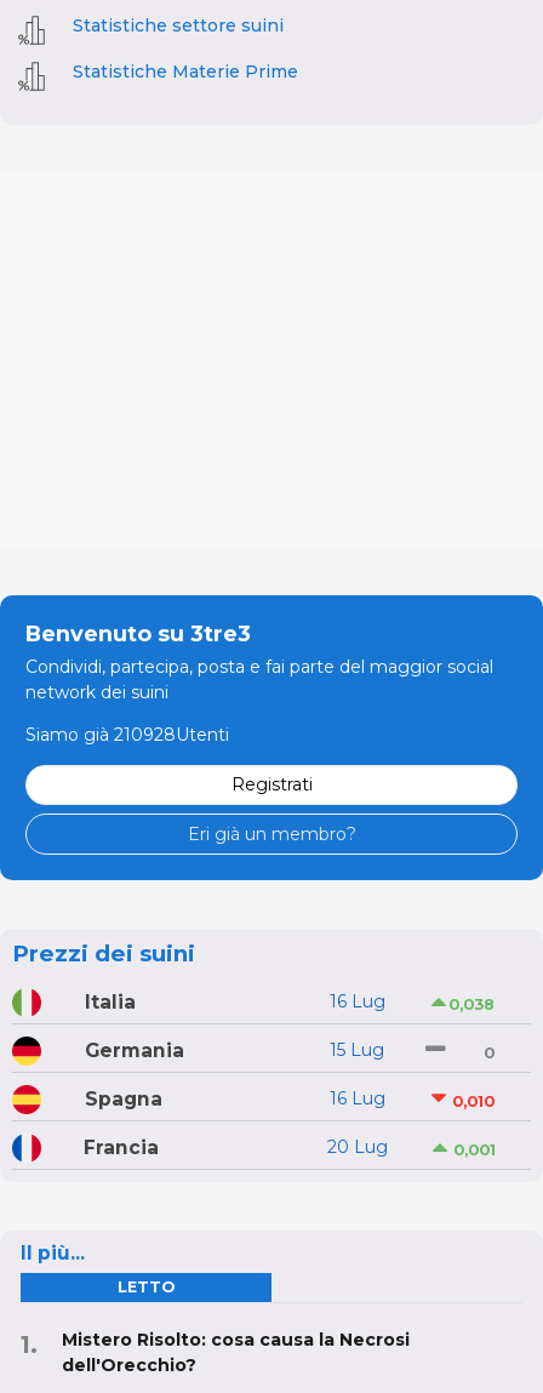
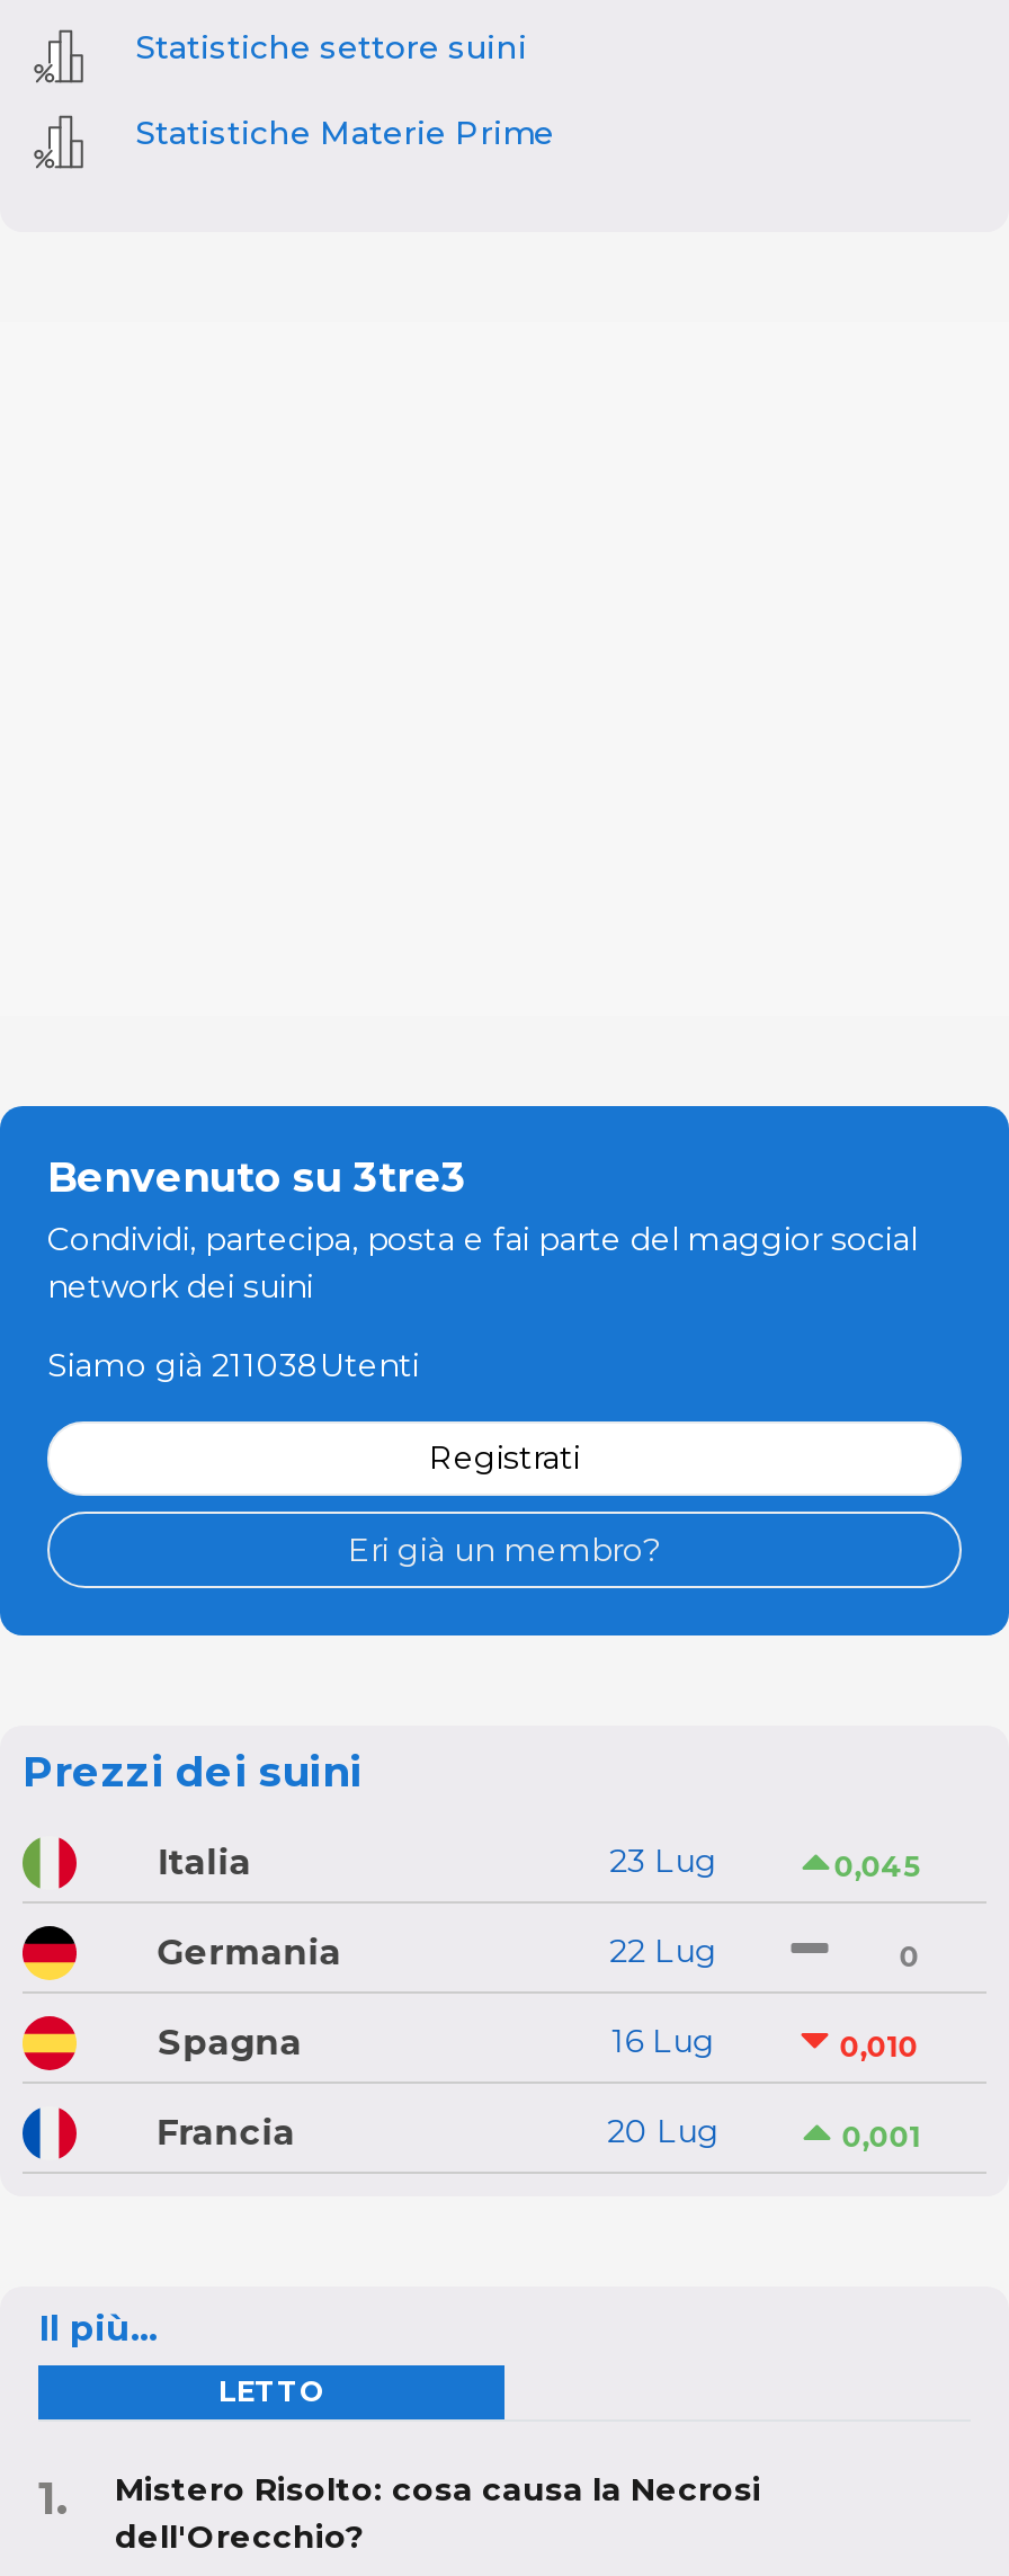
[25,724,229,745] Siamo già 210928Utenti -> [47,1345,419,1385] Siamo già 211038Utenti
[329,991,385,1013] 16 Lug -> [609,1841,718,1882] 23 Lug
[448,995,494,1013] 0,038 -> [834,1849,920,1883] 0,045
[330,1039,384,1061] 15 Lug -> [609,1931,718,1972] 22 Lug

